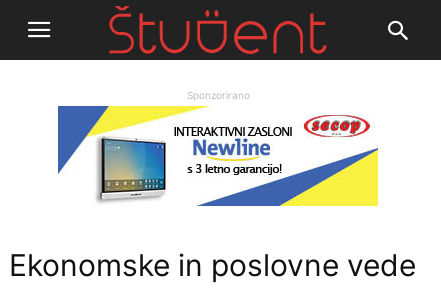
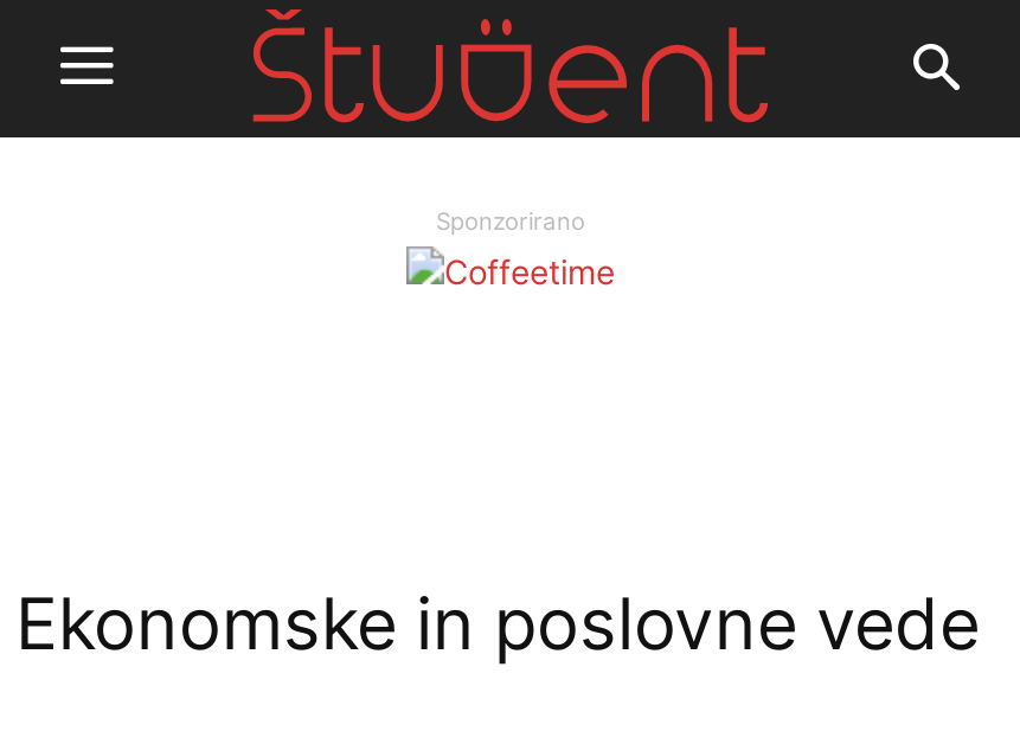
[57,105,379,207] [image] -> none

